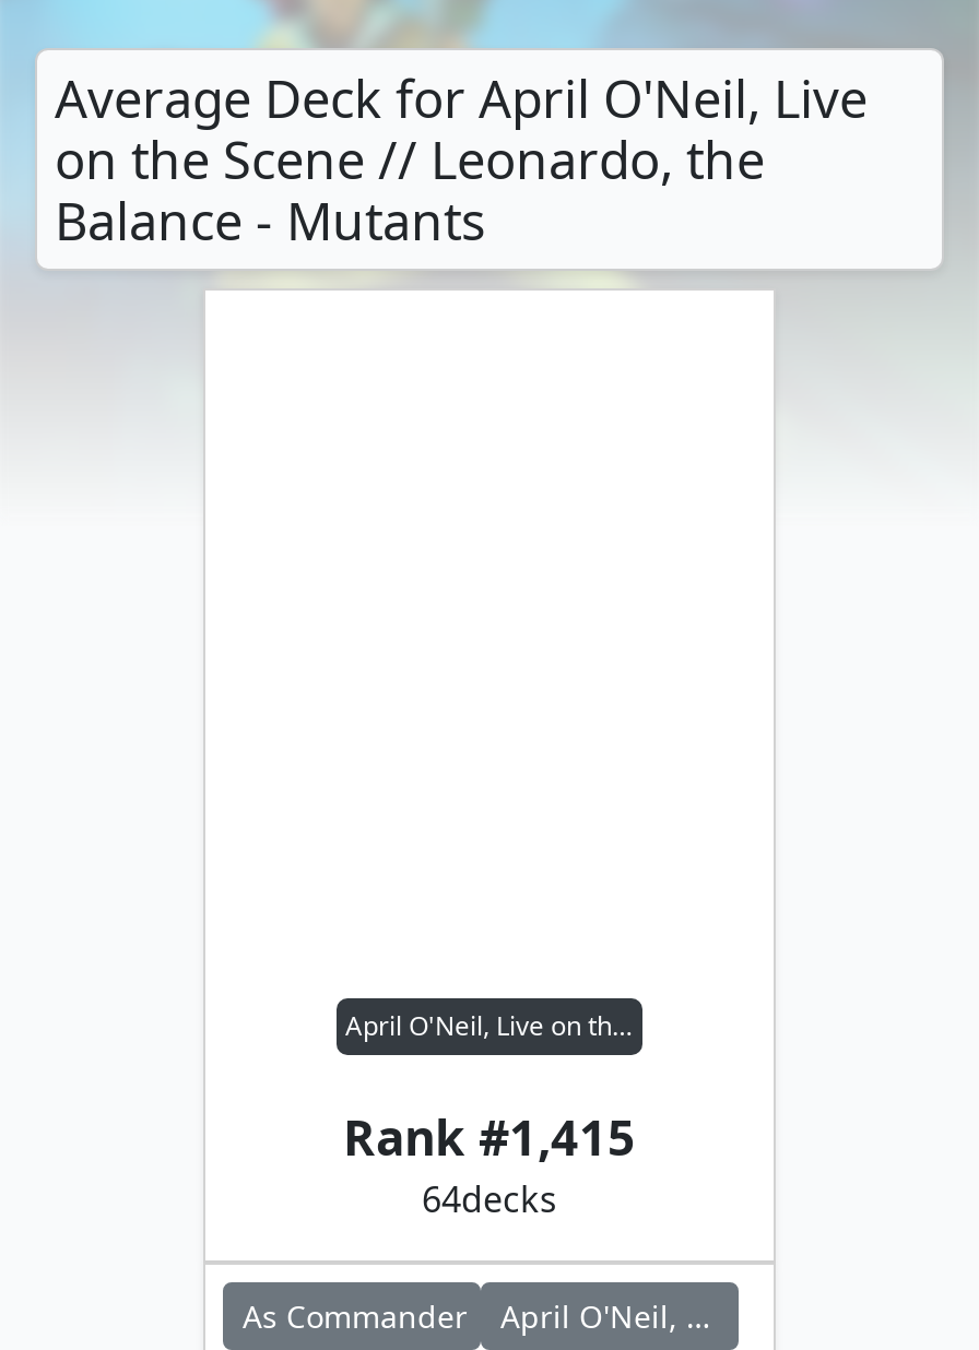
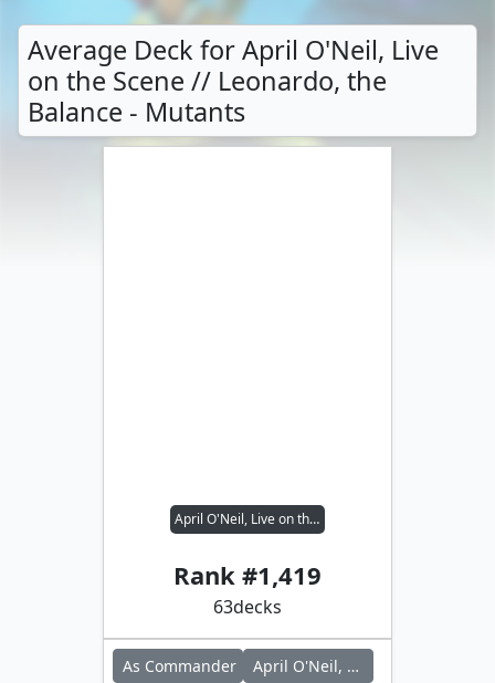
[343,1104,636,1169] Rank #1,415 -> [173,558,322,591] Rank #1,419
[422,1176,557,1224] 64decks -> [213,595,282,619] 63decks

